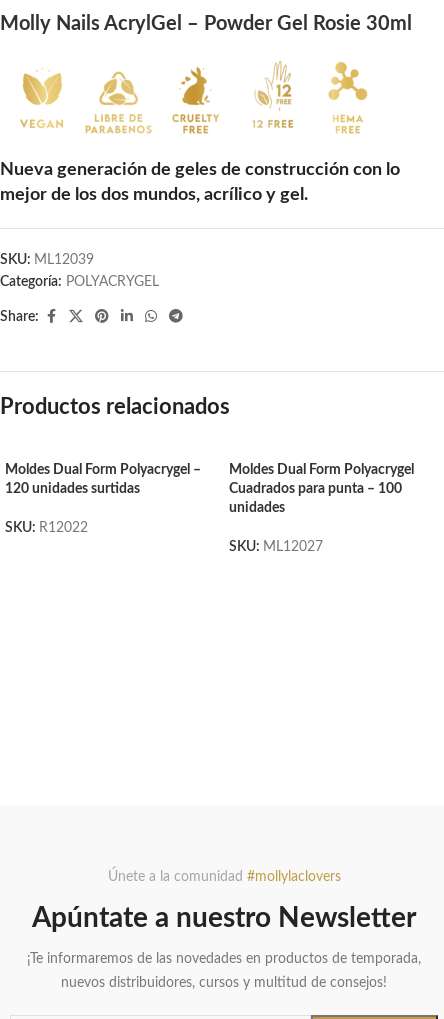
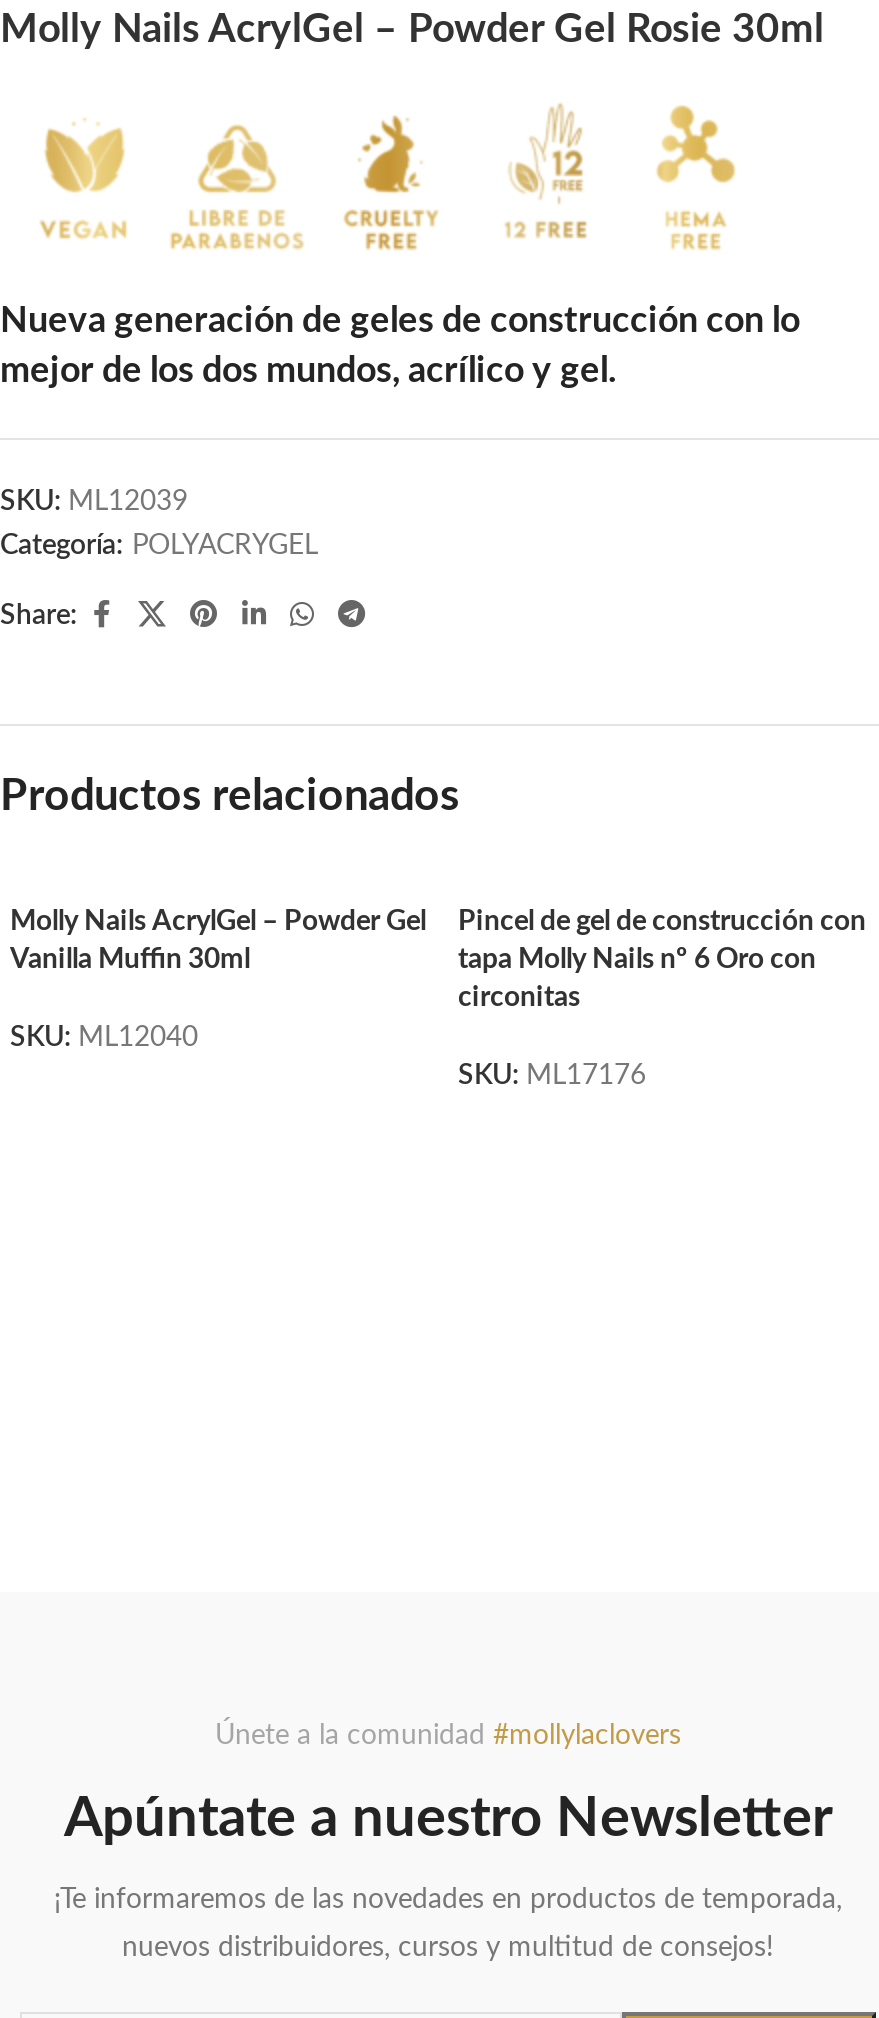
[5,463,201,496] Moldes Dual Form Polyacrygel – | 120 unidades surtidas -> [10,908,426,974] Molly Nails AcrylGel – Powder Gel | Vanilla Muffin 30ml
[229,463,414,515] Moldes Dual Form Polyacrygel | Cuadrados para punta – 100 | unidades -> [458,908,866,1012] Pincel de gel de construcción con | tapa Molly Nails nº 6 Oro con | circonitas
[5,521,88,535] SKU: R12022 -> [10,1024,198,1052] SKU: ML12040
[229,540,323,554] SKU: ML12027 -> [458,1062,646,1090] SKU: ML17176

